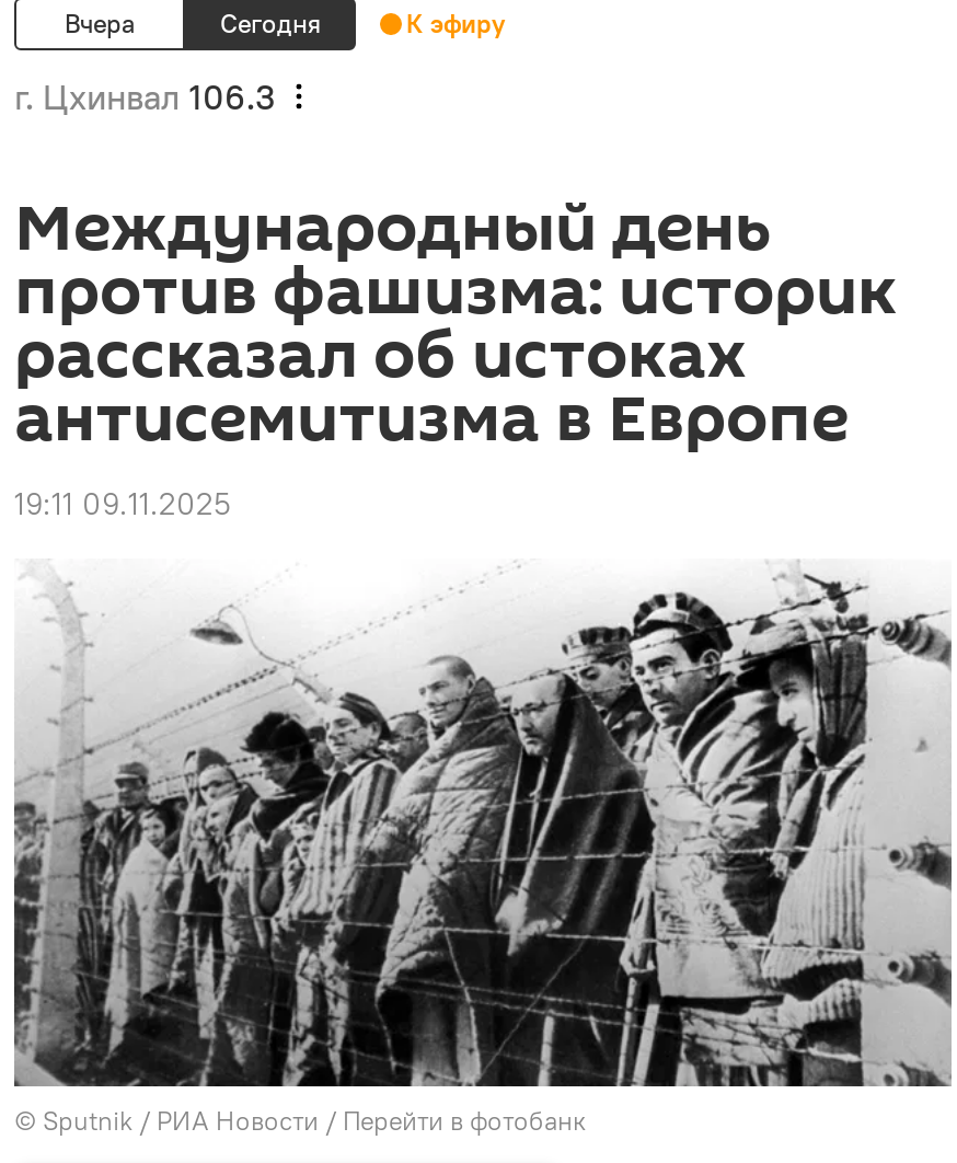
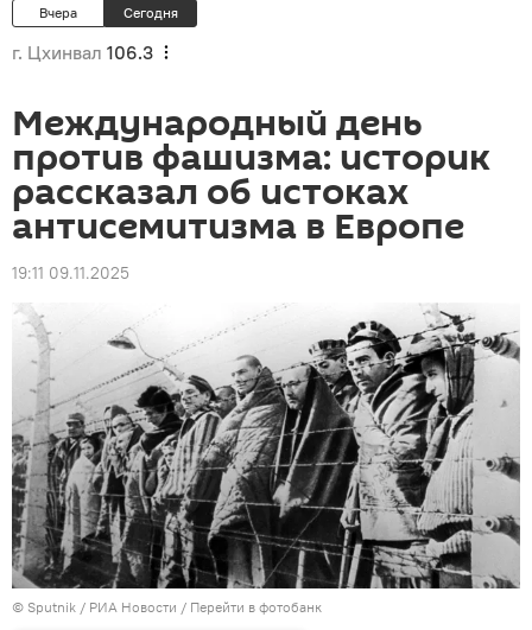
[406,7,505,39] К эфиру -> none

